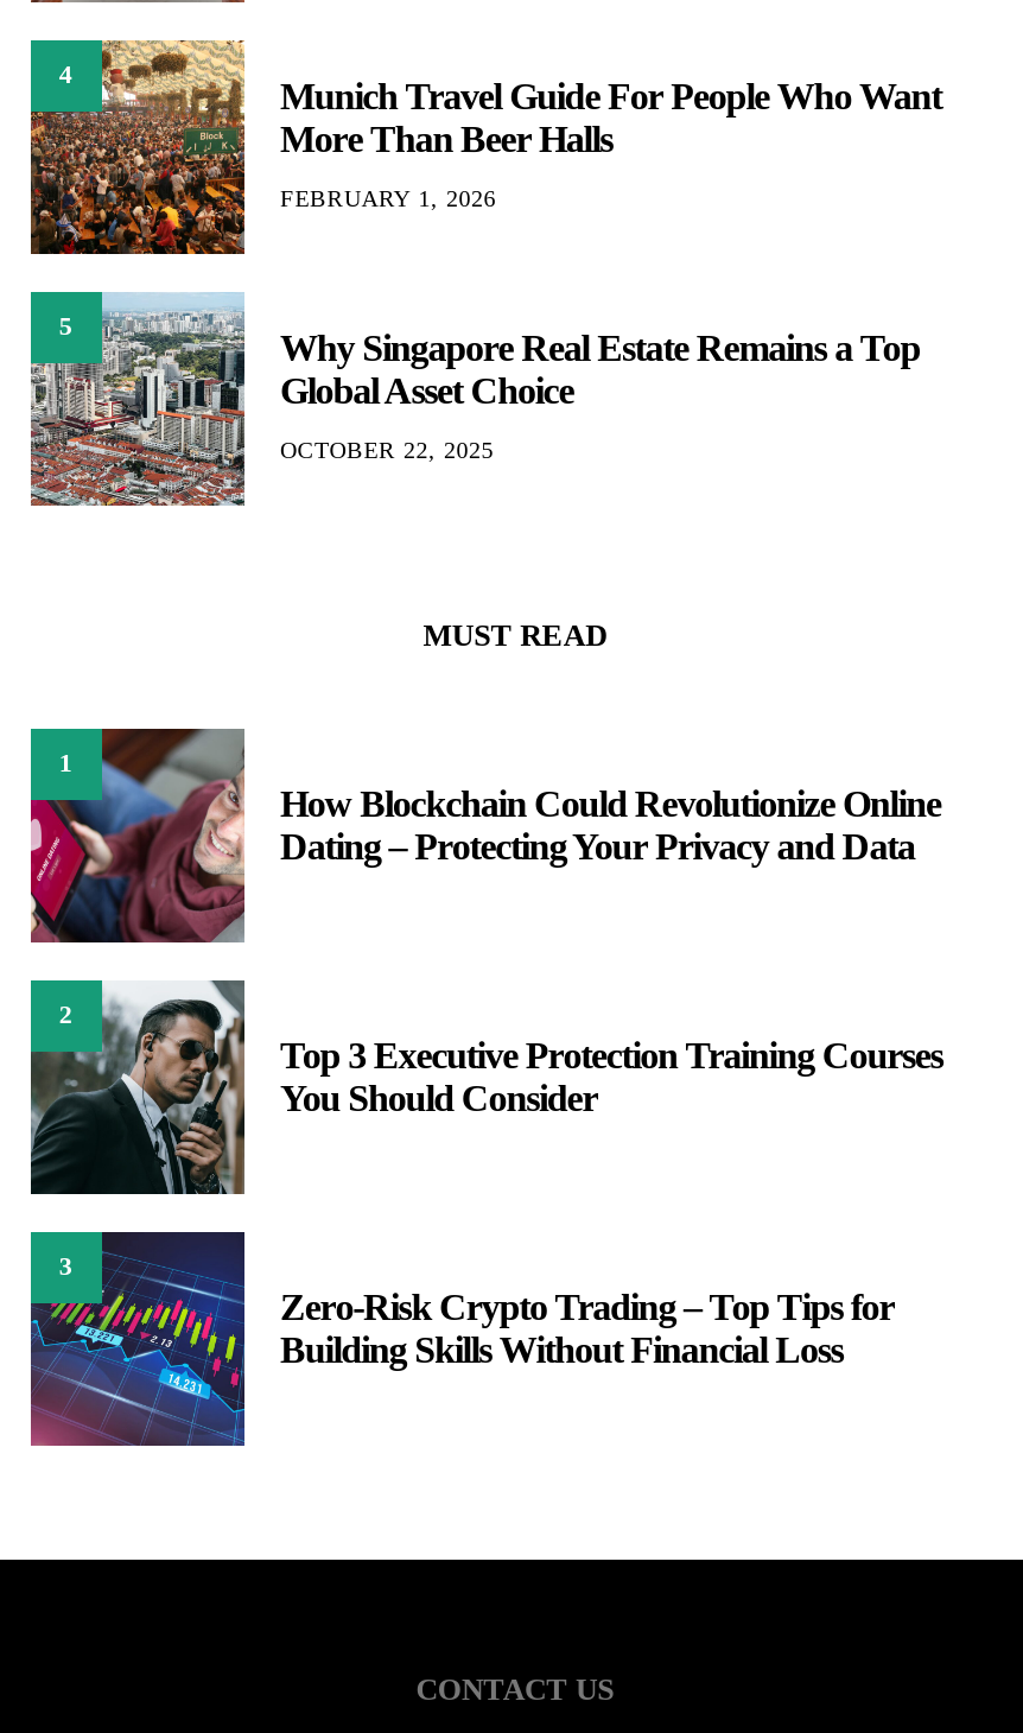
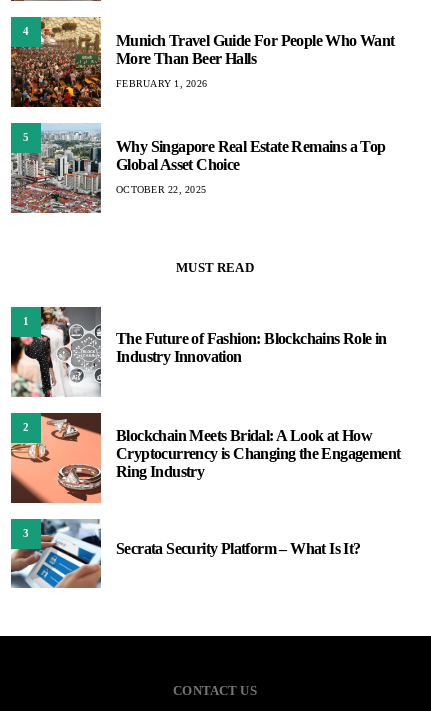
[28,729,941,945] [image] | How Blockchain Could Revolutionize Online | Dating – Protecting Your Privacy and Data -> [10,307,387,398] [image] | The Future of Fashion: Blockchains Role in | Industry Innovation
[28,980,943,1199] [image] | Top 3 Executive Protection Training Courses | You Should Consider -> [10,412,400,504] [image] | Blockchain Meets Bridal: A Look at How | Cryptocurrency is Changing the Engagement | Ring Industry
[28,1232,894,1448] [image] | Zero-Risk Crypto Trading – Top Tips for | Building Skills Without Financial Loss -> [11,519,364,589] [image] | Secrata Security Platform – What Is It?

